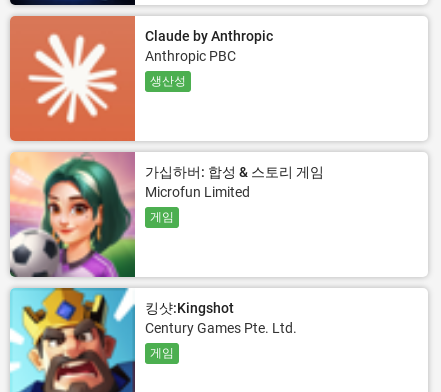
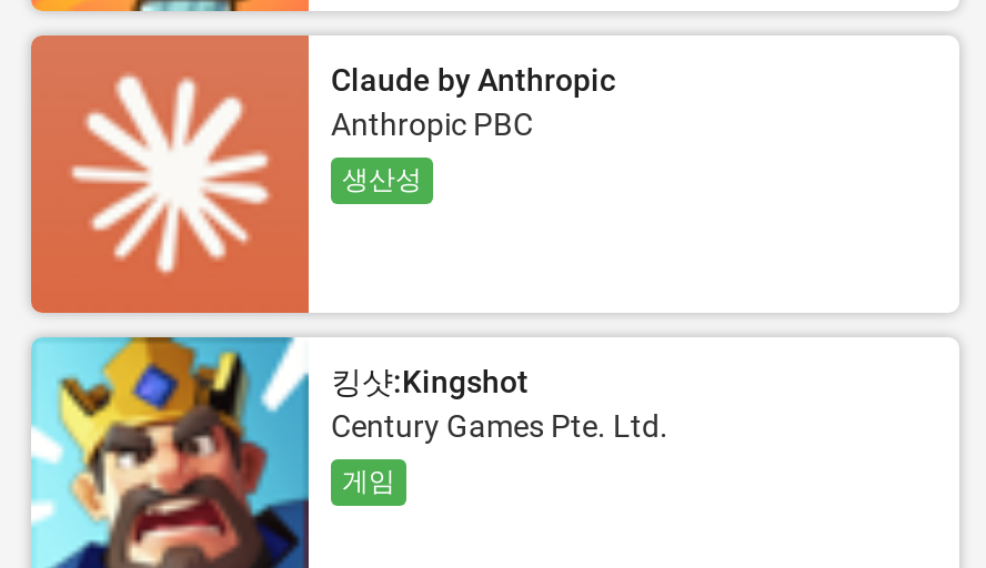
[9,152,324,278] [image] | 가십하버: 합성 & 스토리 게임 | Microfun Limited | 게임 -> none

